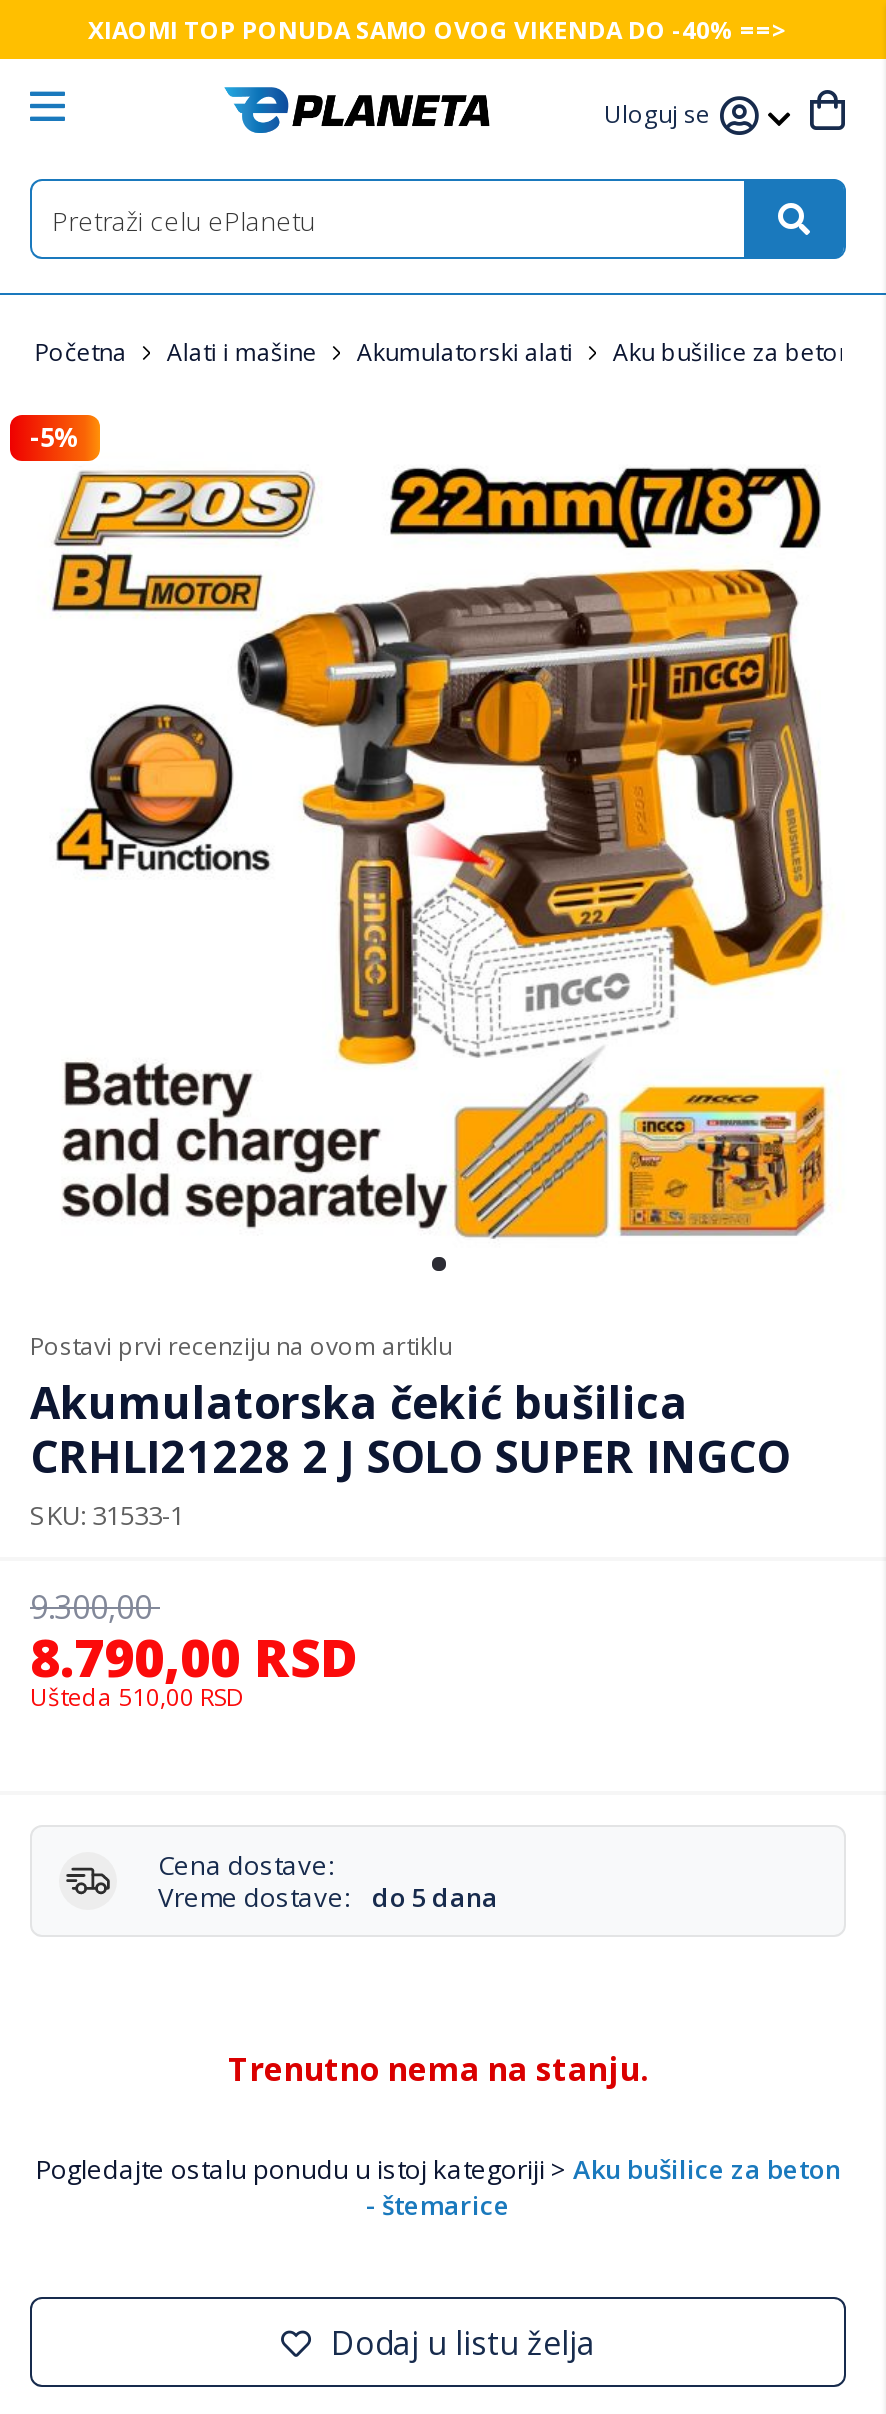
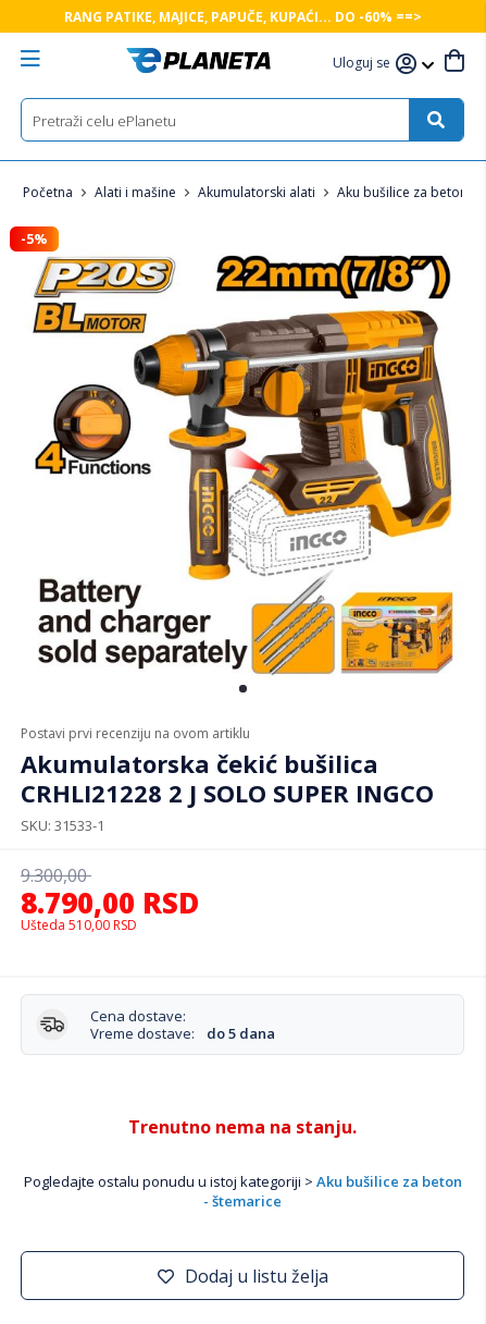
[88,12,788,46] XIAOMI TOP PONUDA SAMO OVOG VIKENDA DO -40% ==> -> [64,7,421,26] RANG PATIKE, MAJICE, PAPUČE, KUPAĆI... DO -60% ==>

